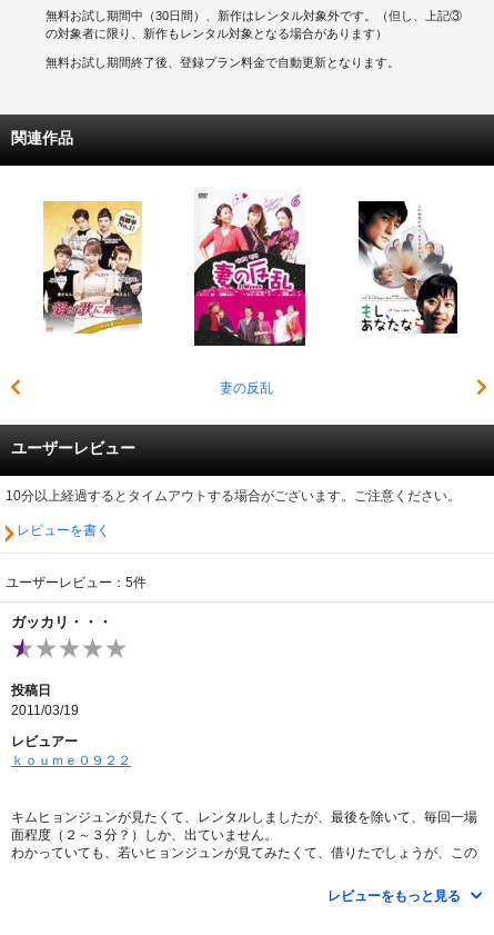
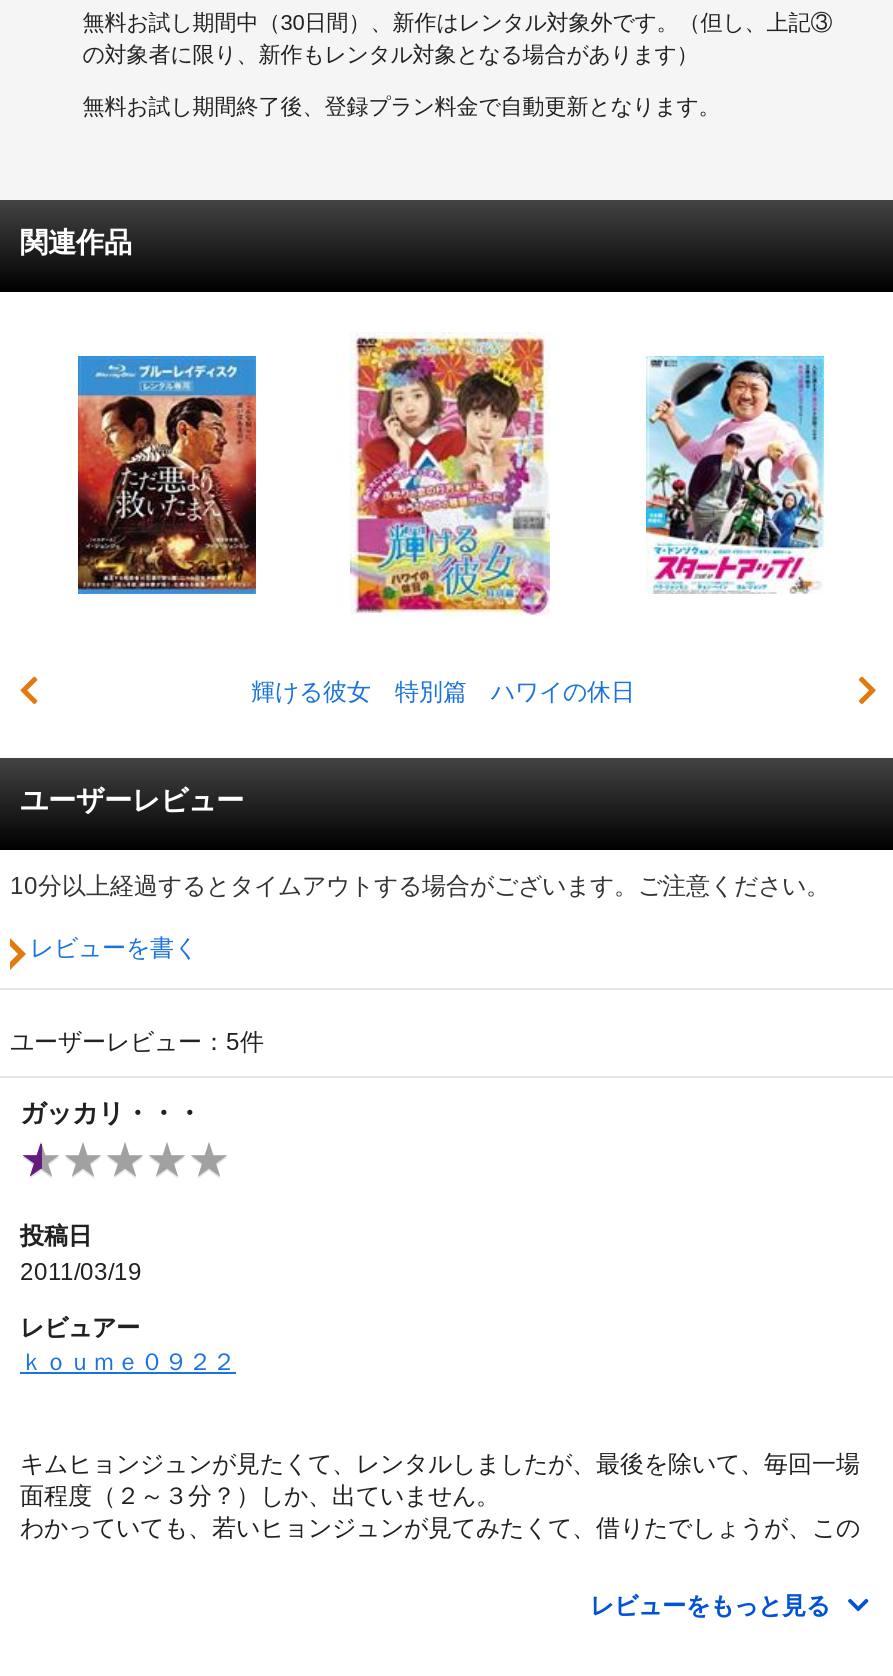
[193,191,306,396] [image] | 妻の反乱 -> [251,336,635,707] [image] | 輝ける彼女 特別篇 ハワイの休日
[42,200,143,335] [image] -> [76,354,258,596] [image]
[357,200,458,335] [image] -> [644,354,826,594] [image]

